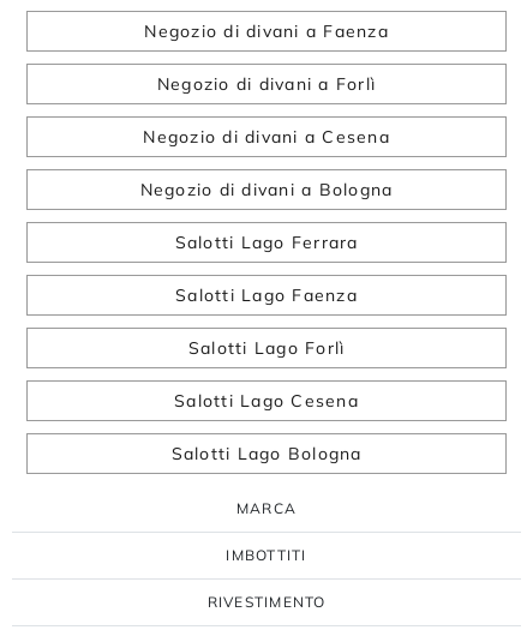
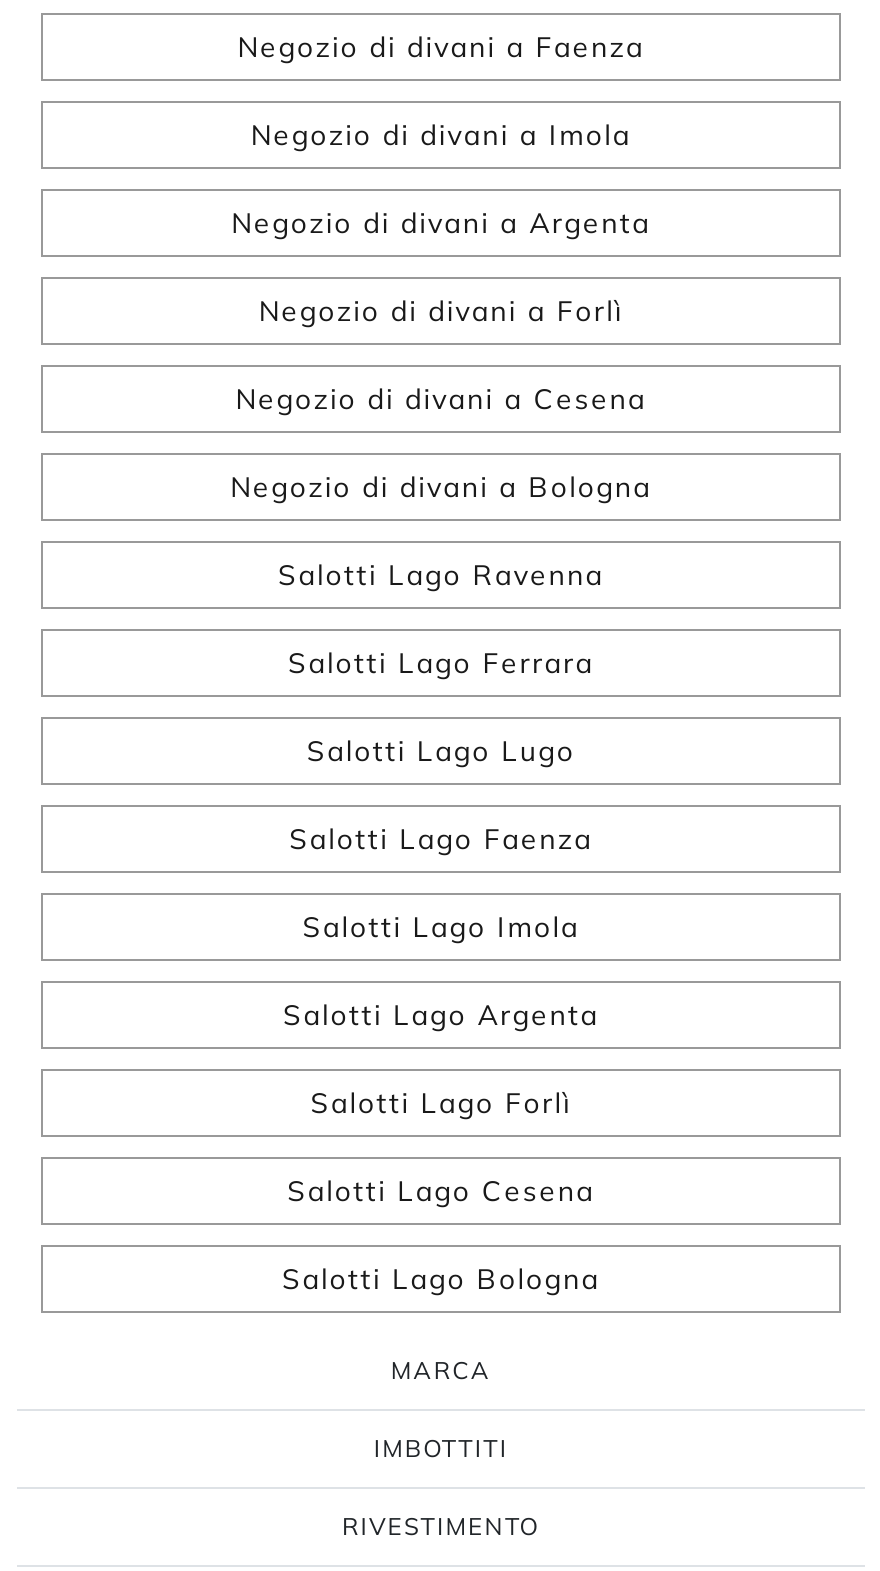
none -> [231,117,651,241] Negozio di divani a Imola | Negozio di divani a Argenta
none -> [278,557,604,593] Salotti Lago Ravenna
none -> [307,733,575,769] Salotti Lago Lugo
none -> [283,909,599,1033] Salotti Lago Imola | Salotti Lago Argenta

